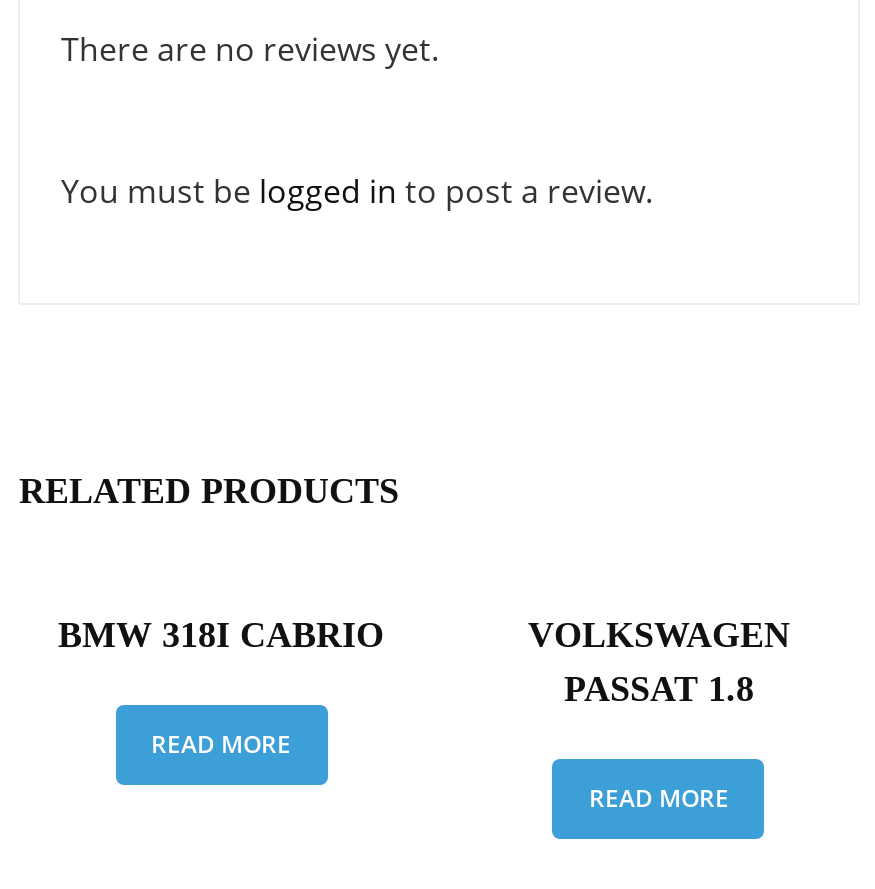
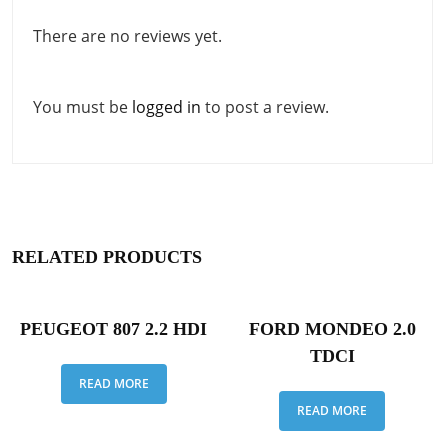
[58,615,384,655] BMW 318I CABRIO -> [20,319,207,339] PEUGEOT 807 2.2 HDI
[528,615,790,709] VOLKSWAGEN | PASSAT 1.8 -> [249,319,416,366] FORD MONDEO 2.0 | TDCI

